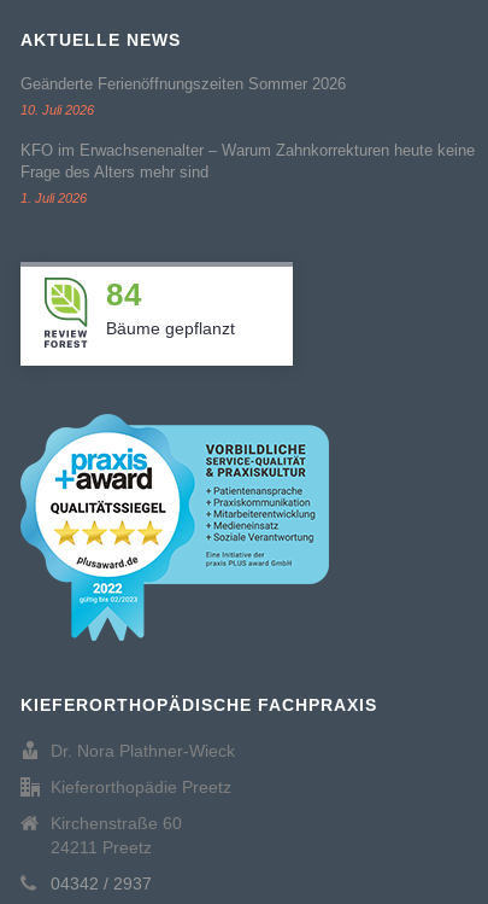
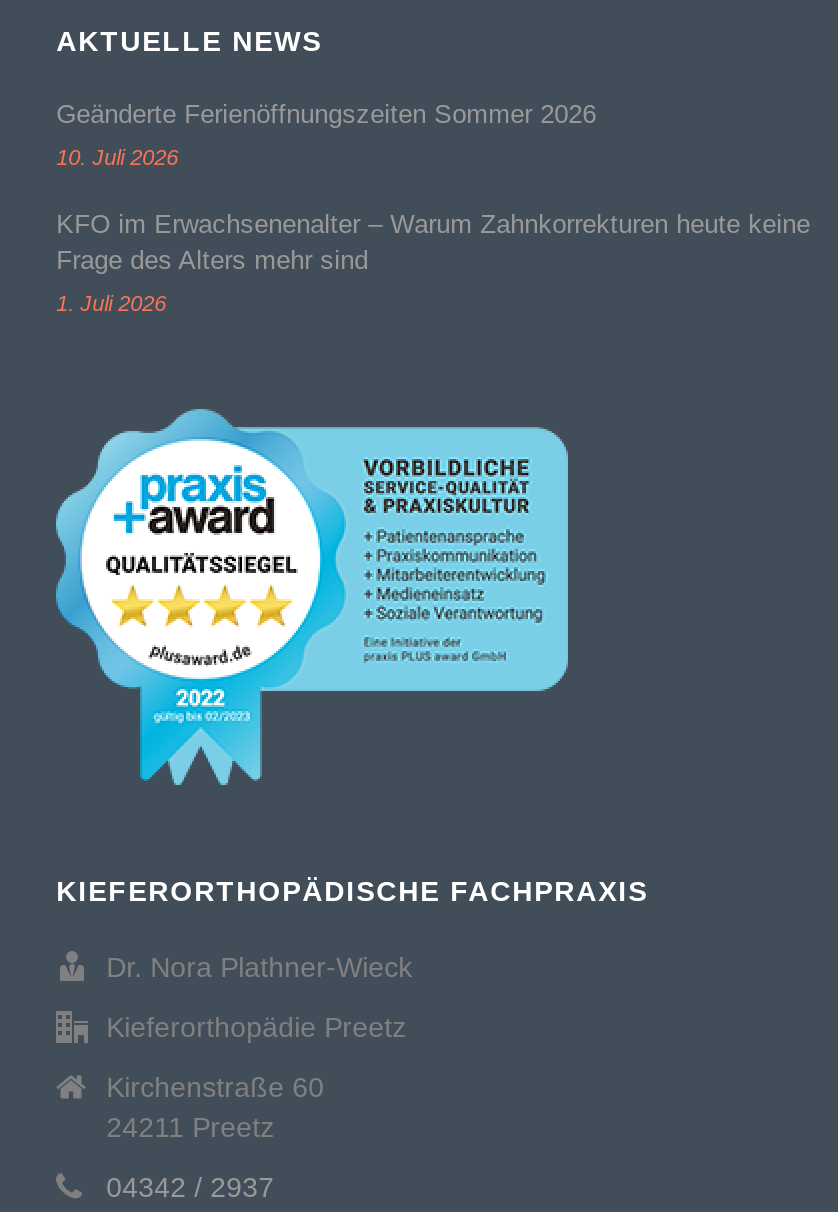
[106,276,235,338] 84 | Bäume gepflanzt -> none

